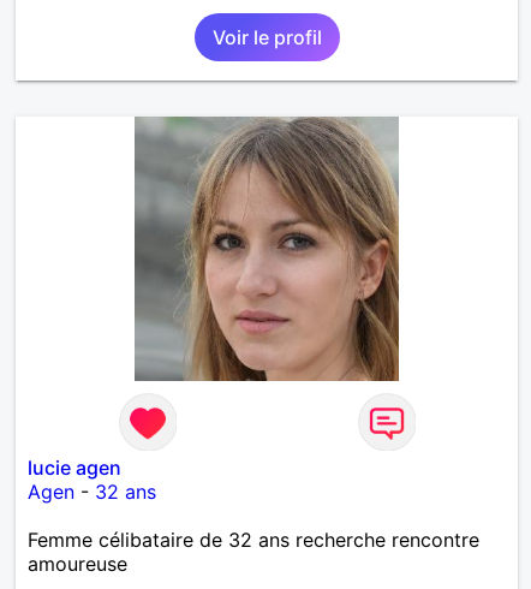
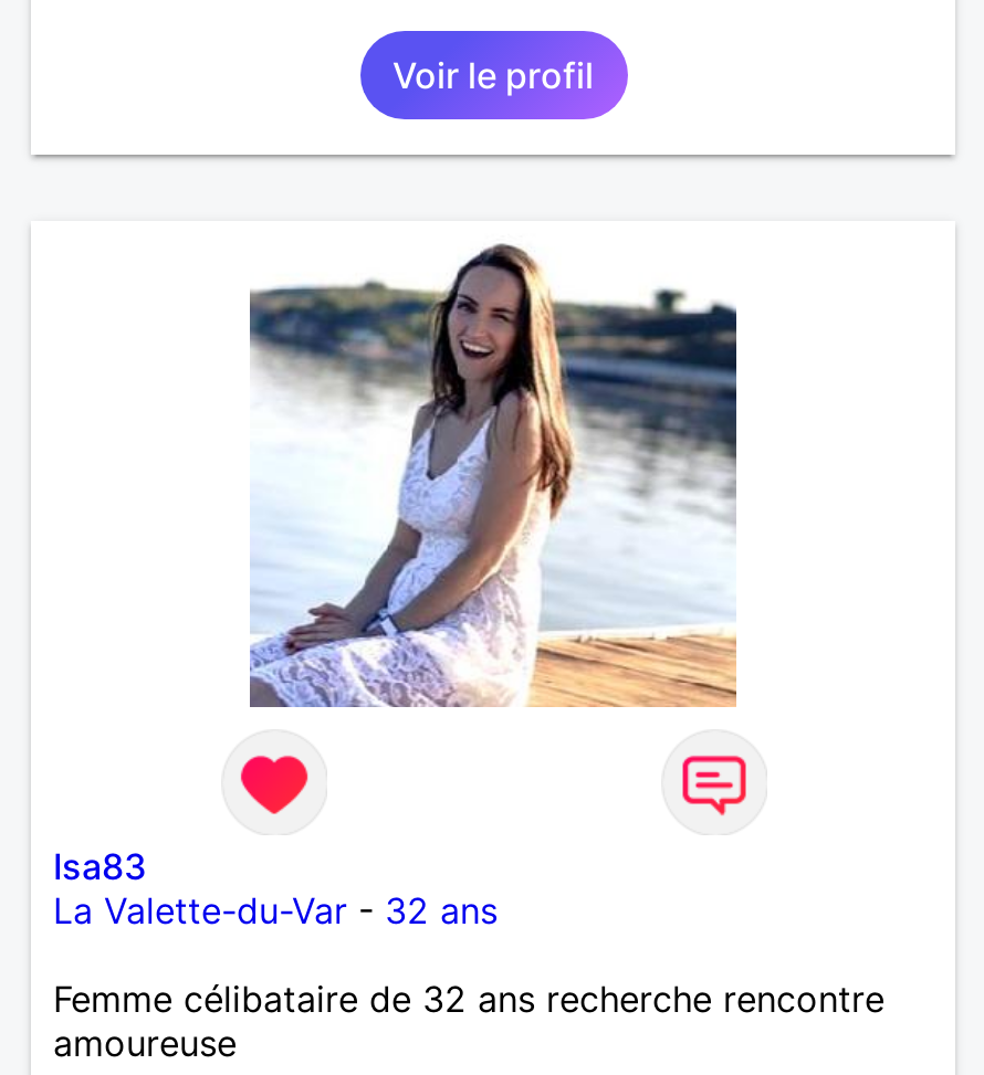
[133,115,400,382] [image] -> [250,221,739,709] [image]
[28,455,156,504] lucie agen | Agen - 32 ans -> [53,844,498,932] Isa83 | La Valette-du-Var - 32 ans

